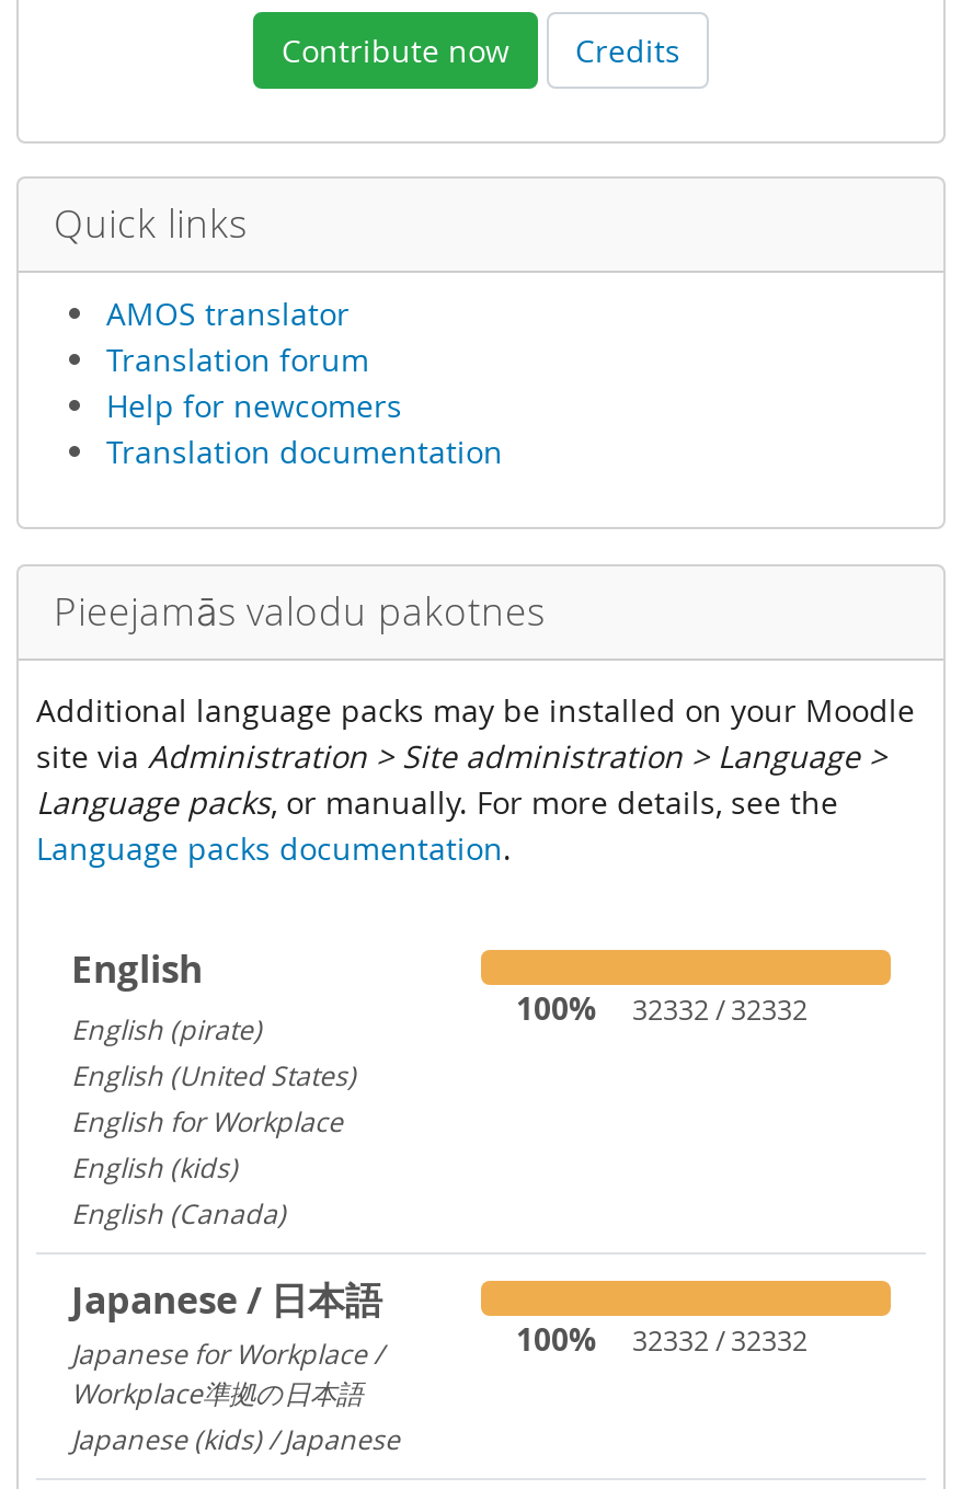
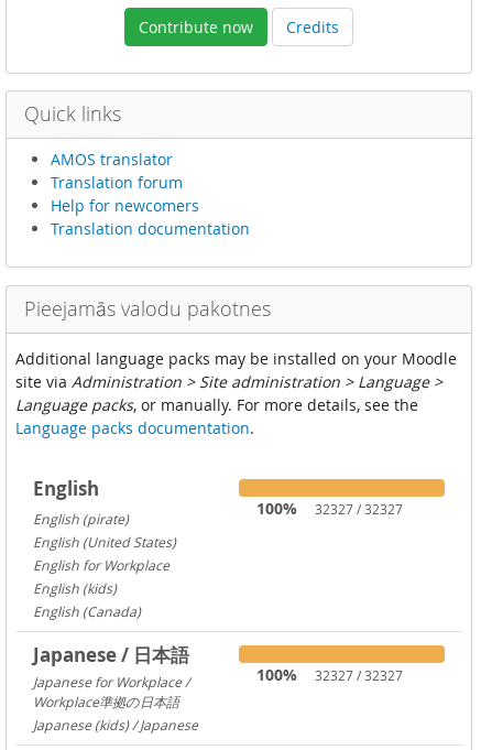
[516,987,808,1029] 100% 32332 / 32332 -> [256,498,403,519] 100% 32327 / 32327
[516,1318,808,1360] 100% 32332 / 32332 -> [256,664,403,685] 100% 32327 / 32327

